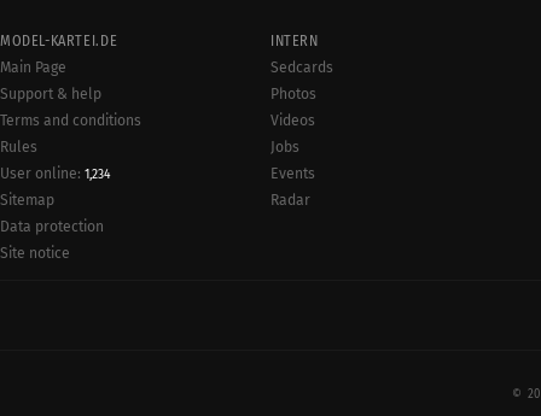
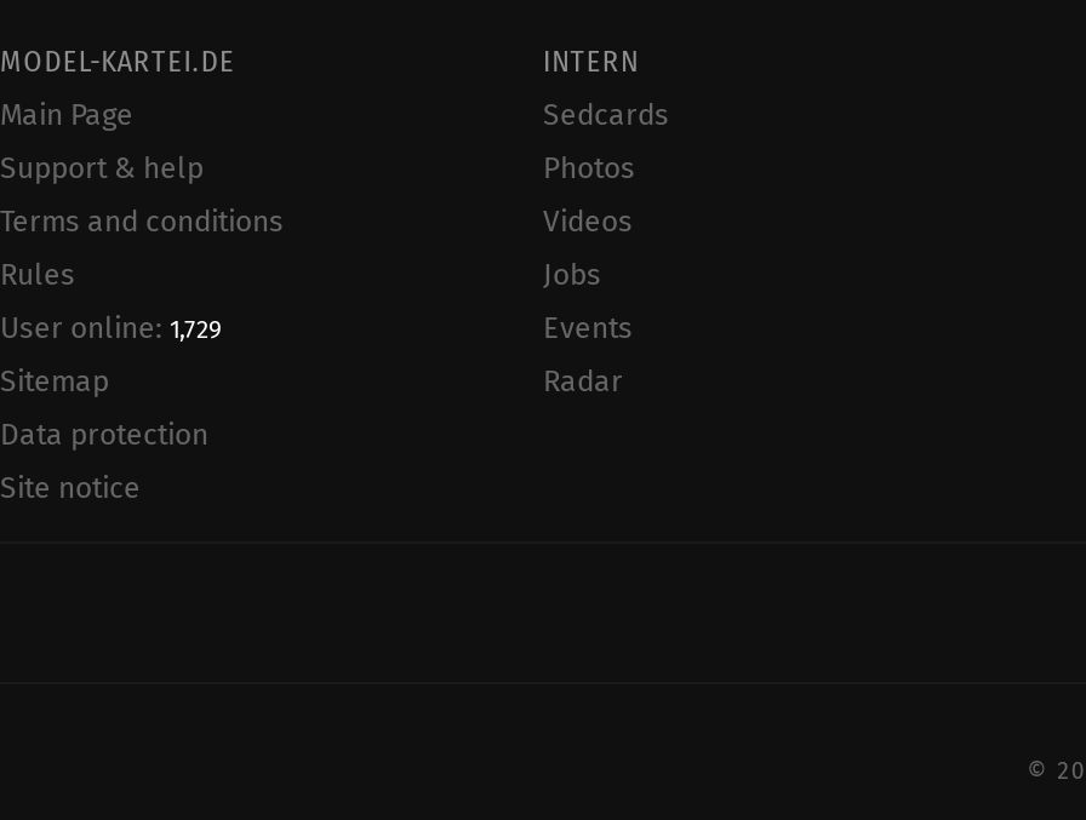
[0,165,111,182] User online: 1,234 -> [0,310,221,344] User online: 1,729

